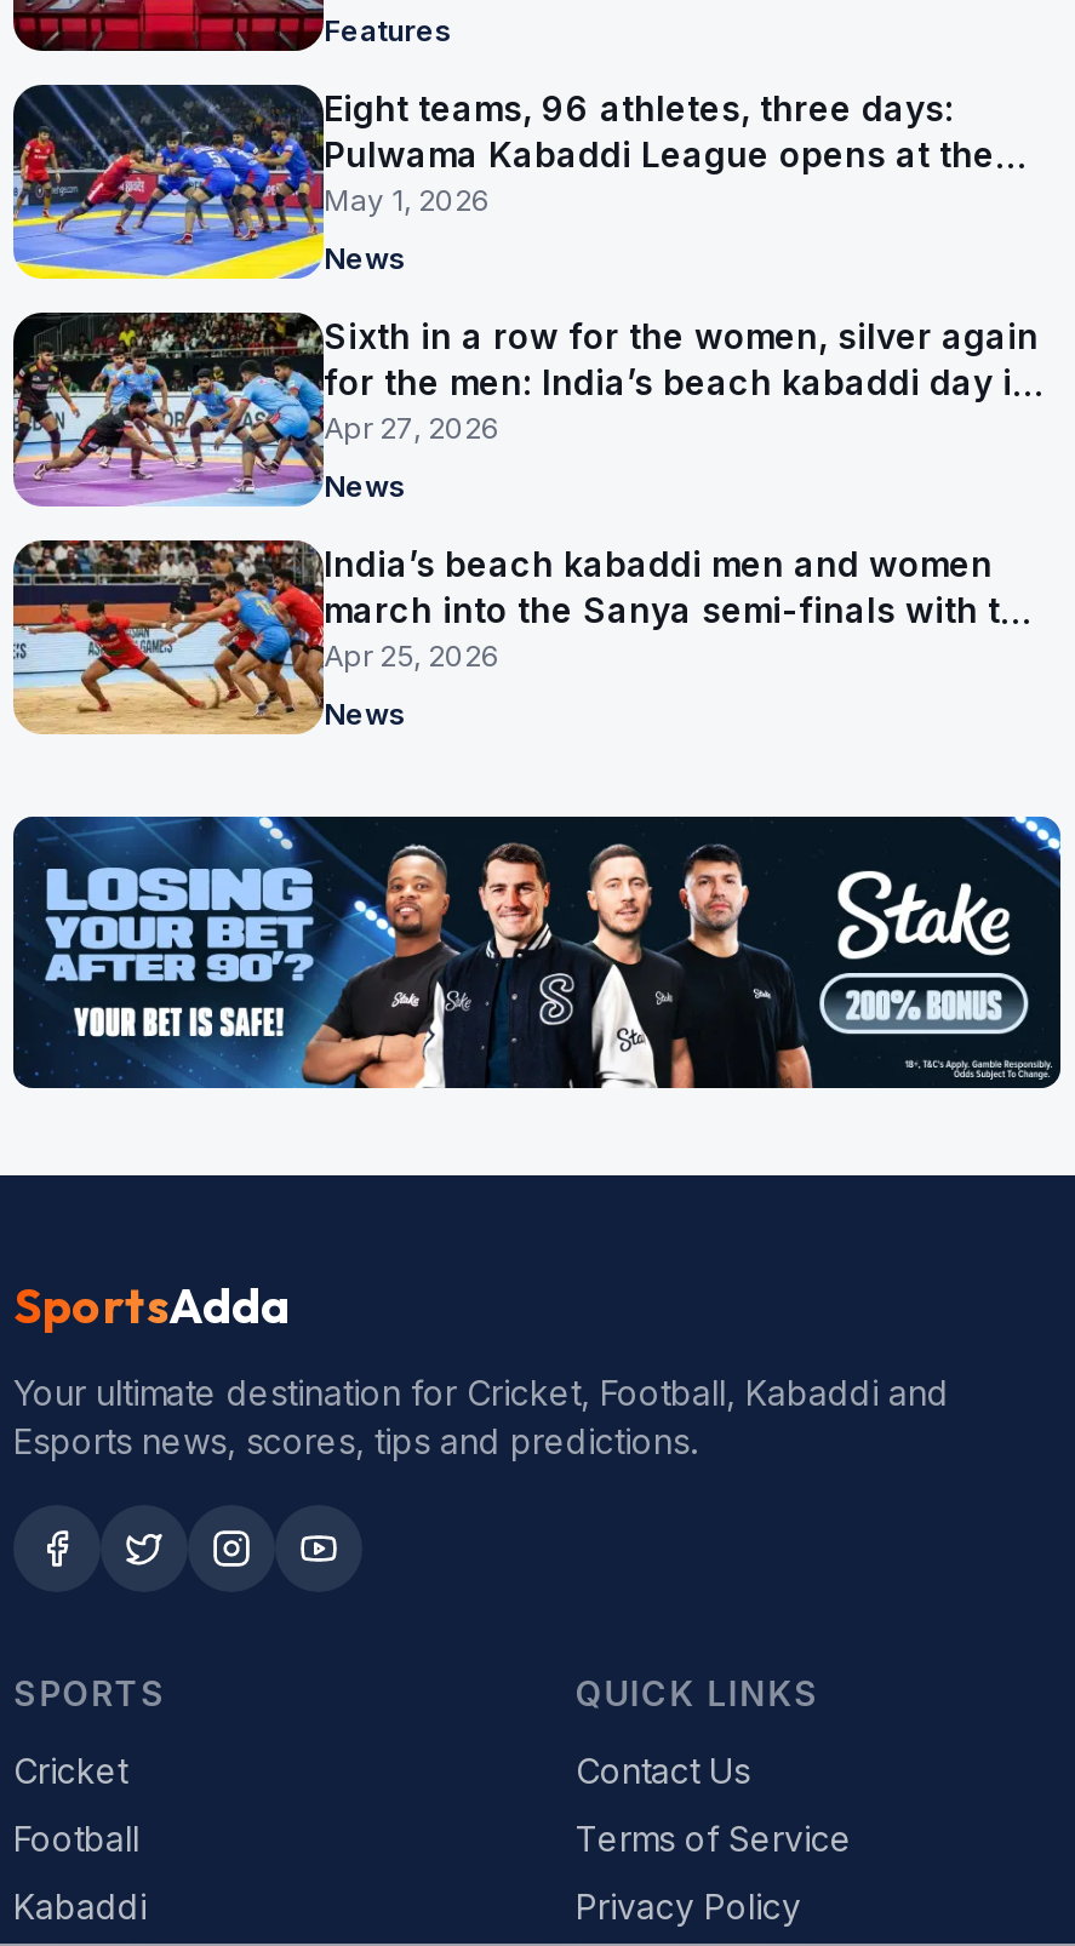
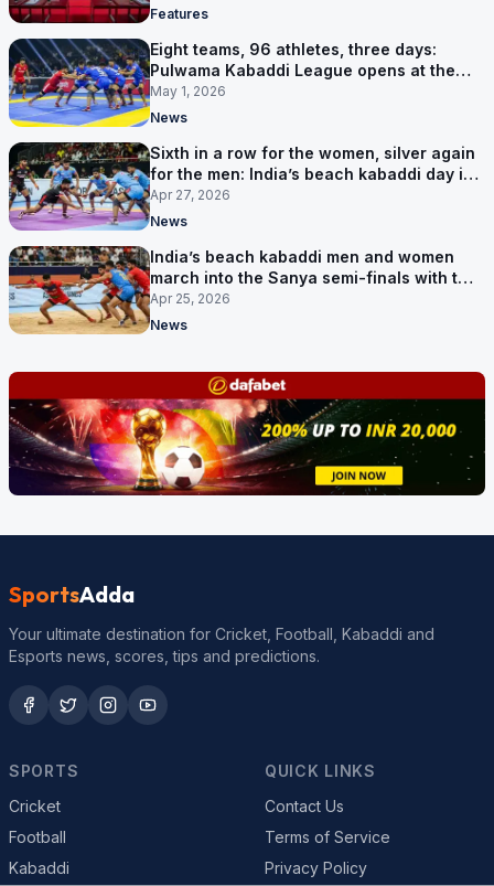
[11,814,1063,1091] [image] -> [8,371,486,497] [image]

